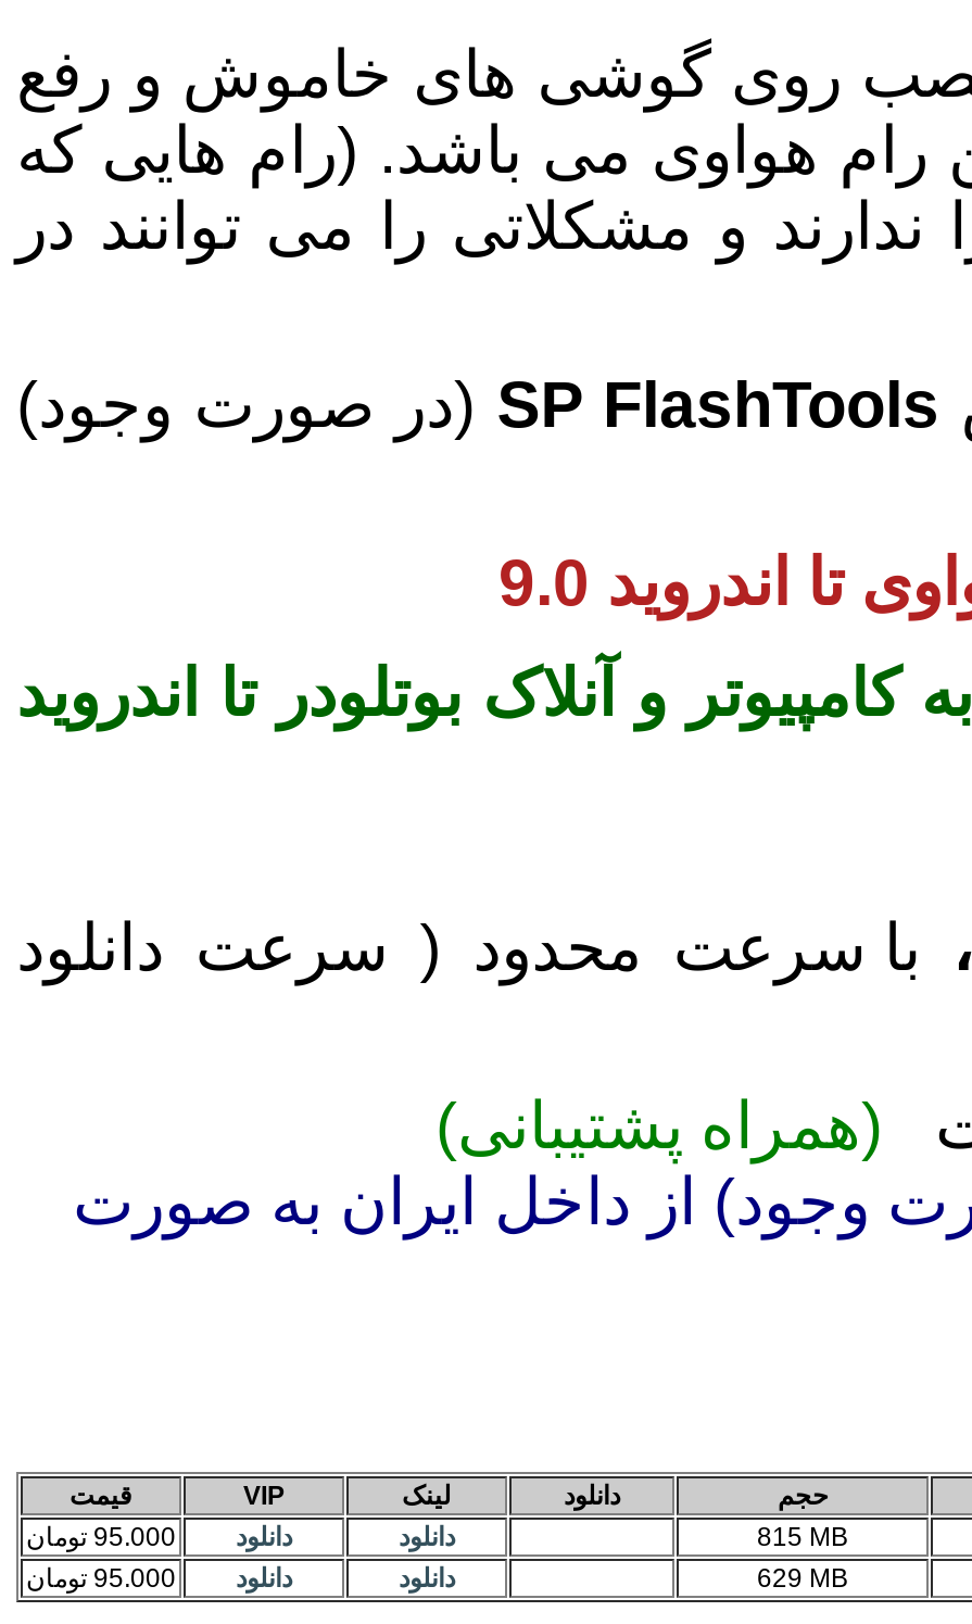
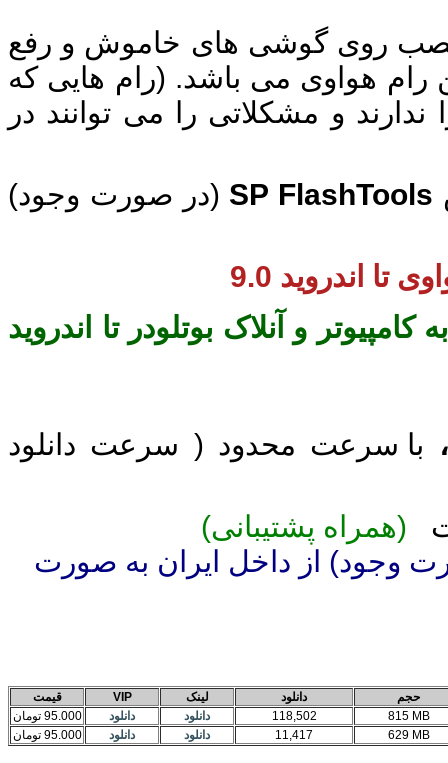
none -> [271,709,316,723] 118,502
none -> [275,728,313,742] 11,417

